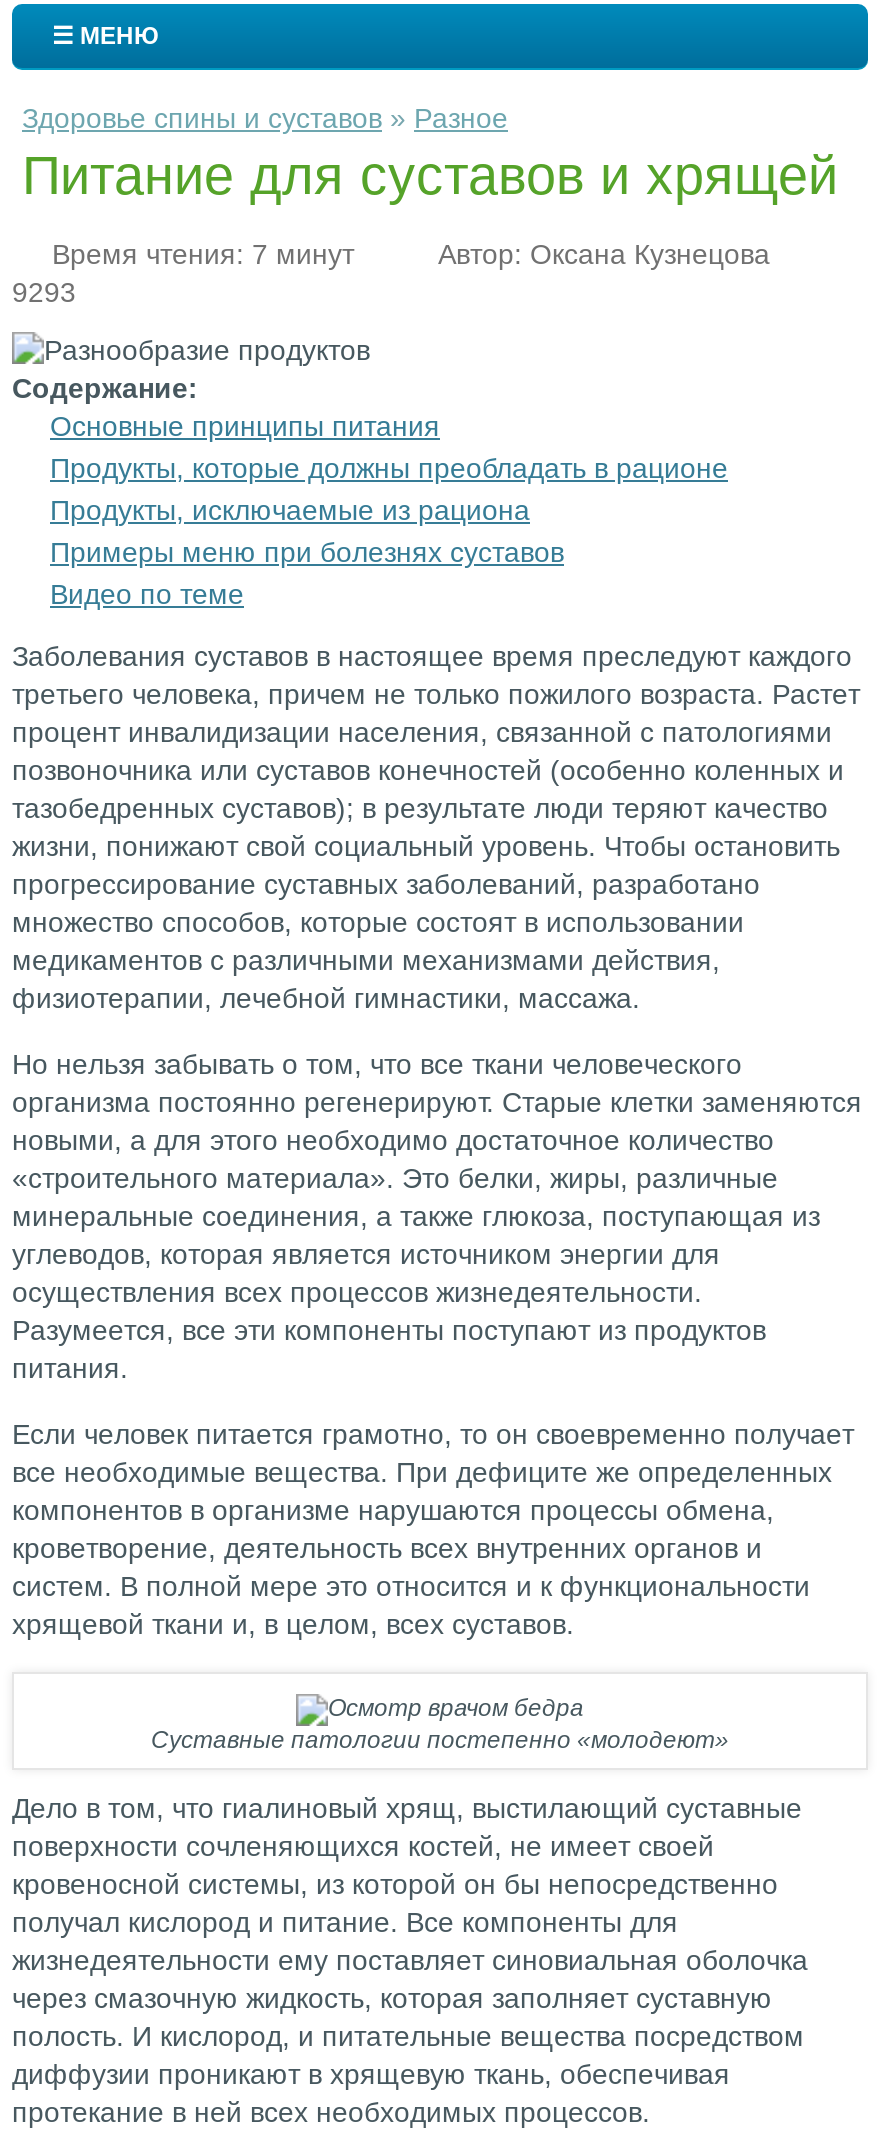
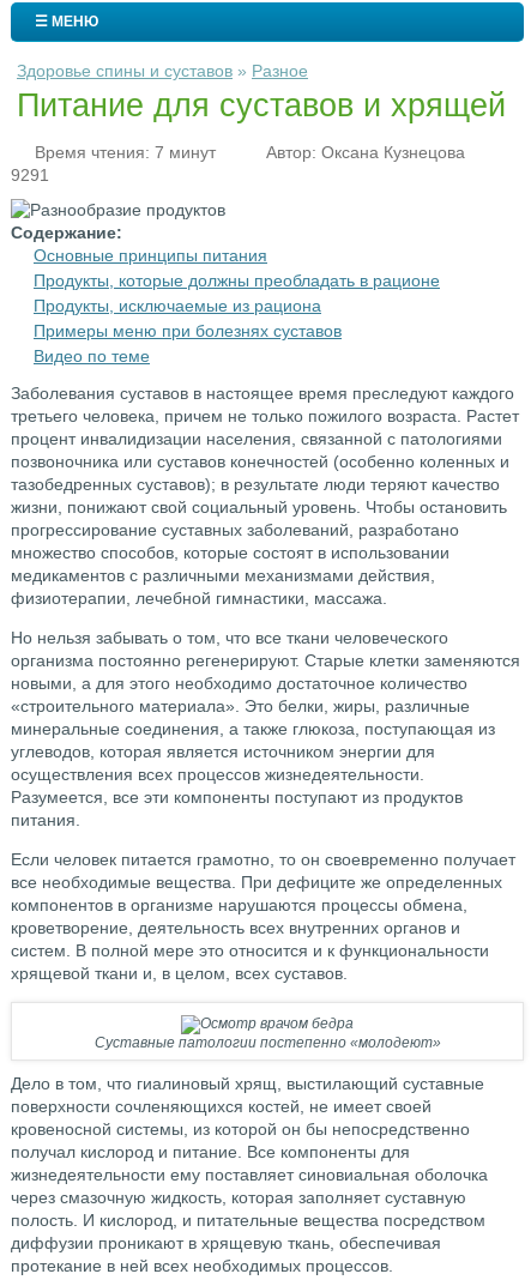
[12,277,76,309] 9293 -> [11,166,49,185] 9291

